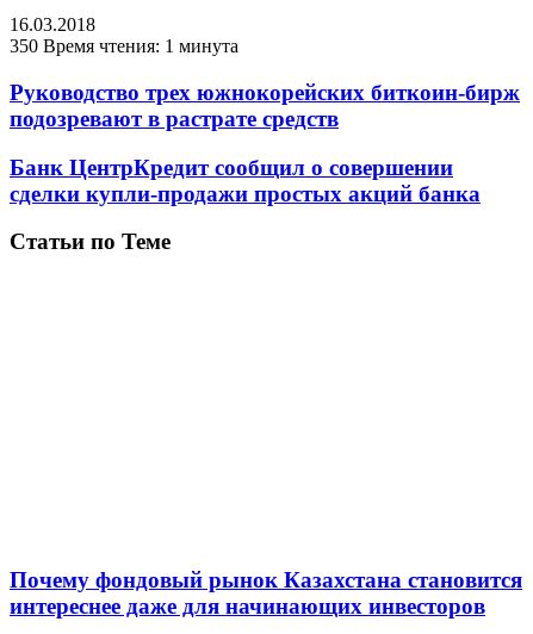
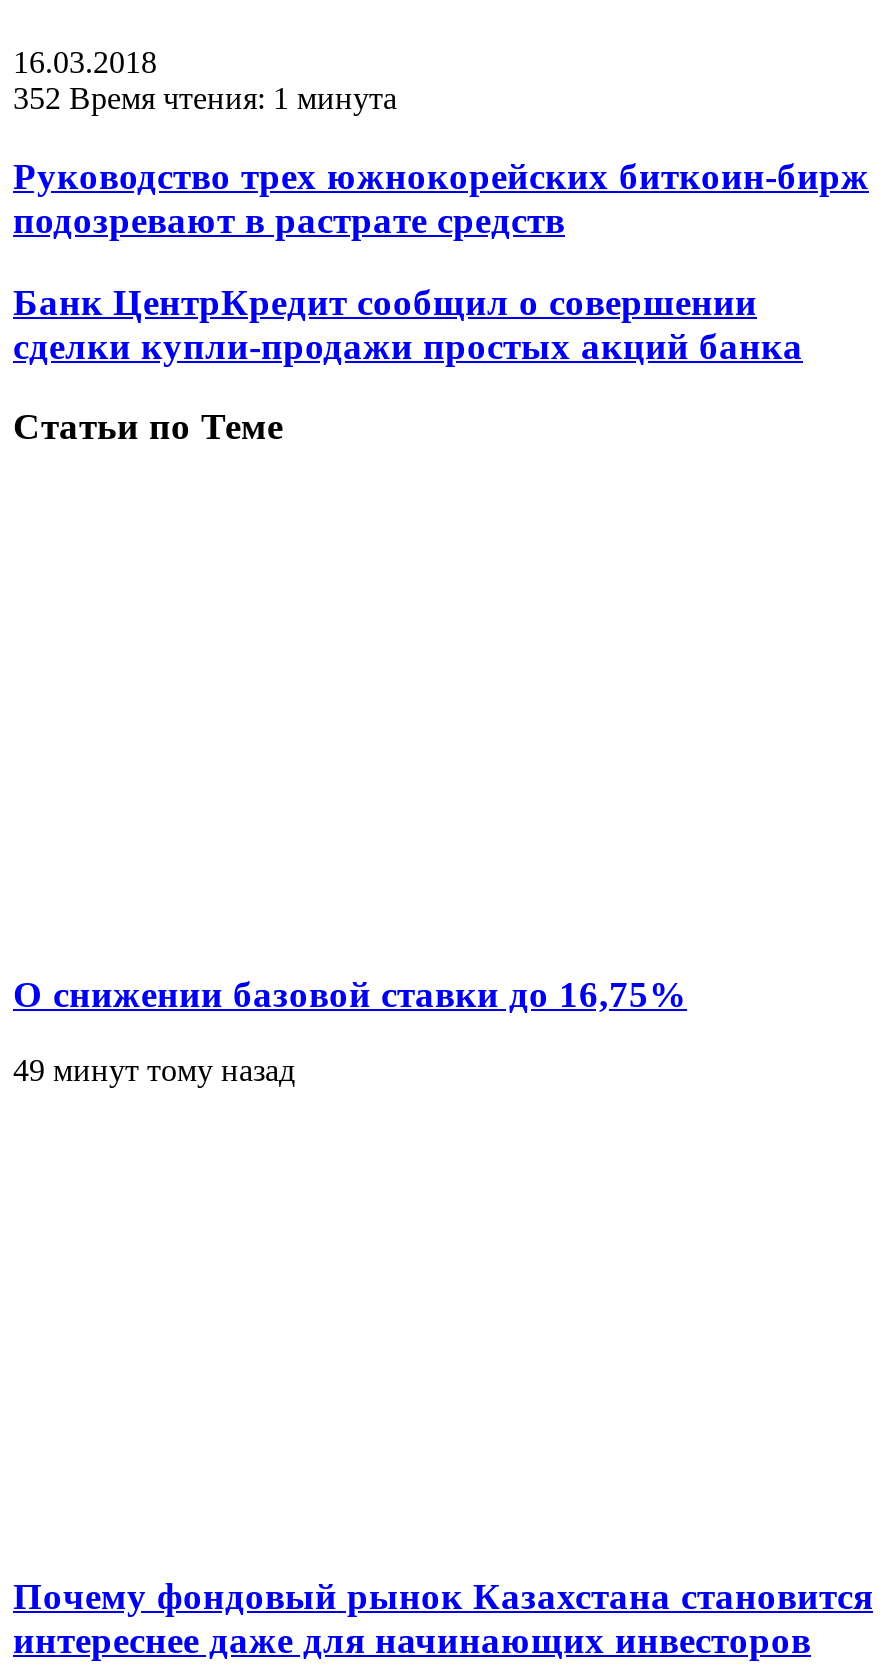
[10,36,238,56] 350 Время чтения: 1 минута -> [13,81,397,115] 352 Время чтения: 1 минута
none -> [13,972,687,1088] О снижении базовой ставки до 16,75% | 49 минут тому назад

